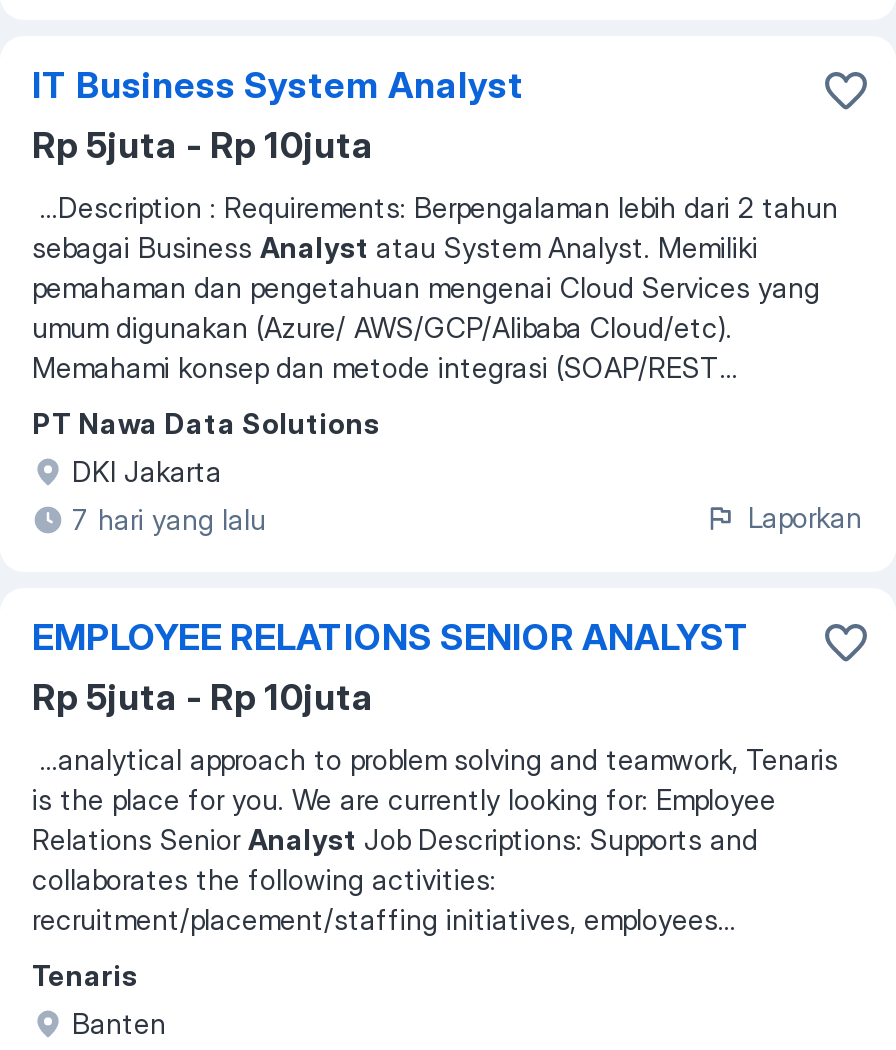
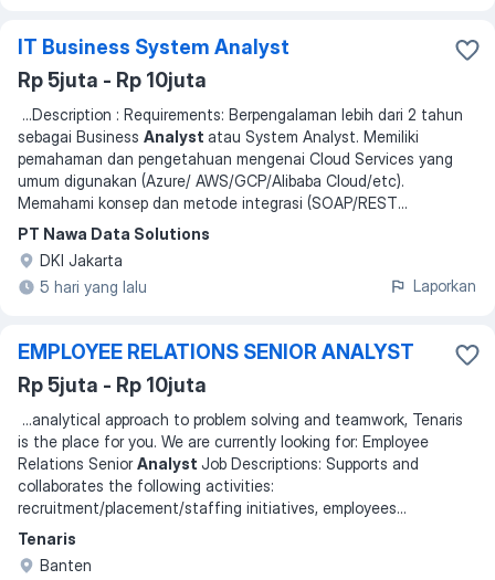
[72,502,266,536] 7 hari yang lalu -> [40,277,147,296] 5 hari yang lalu

